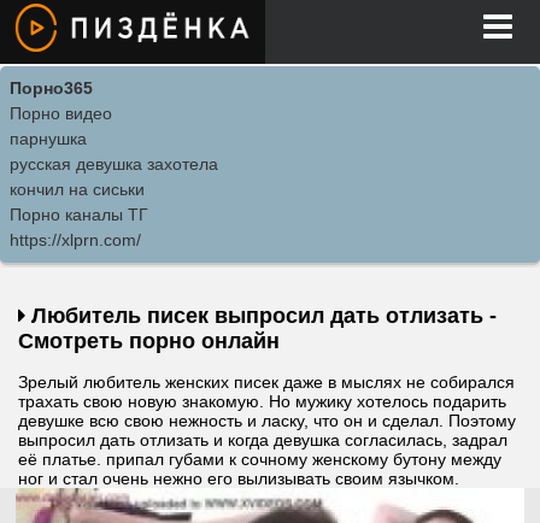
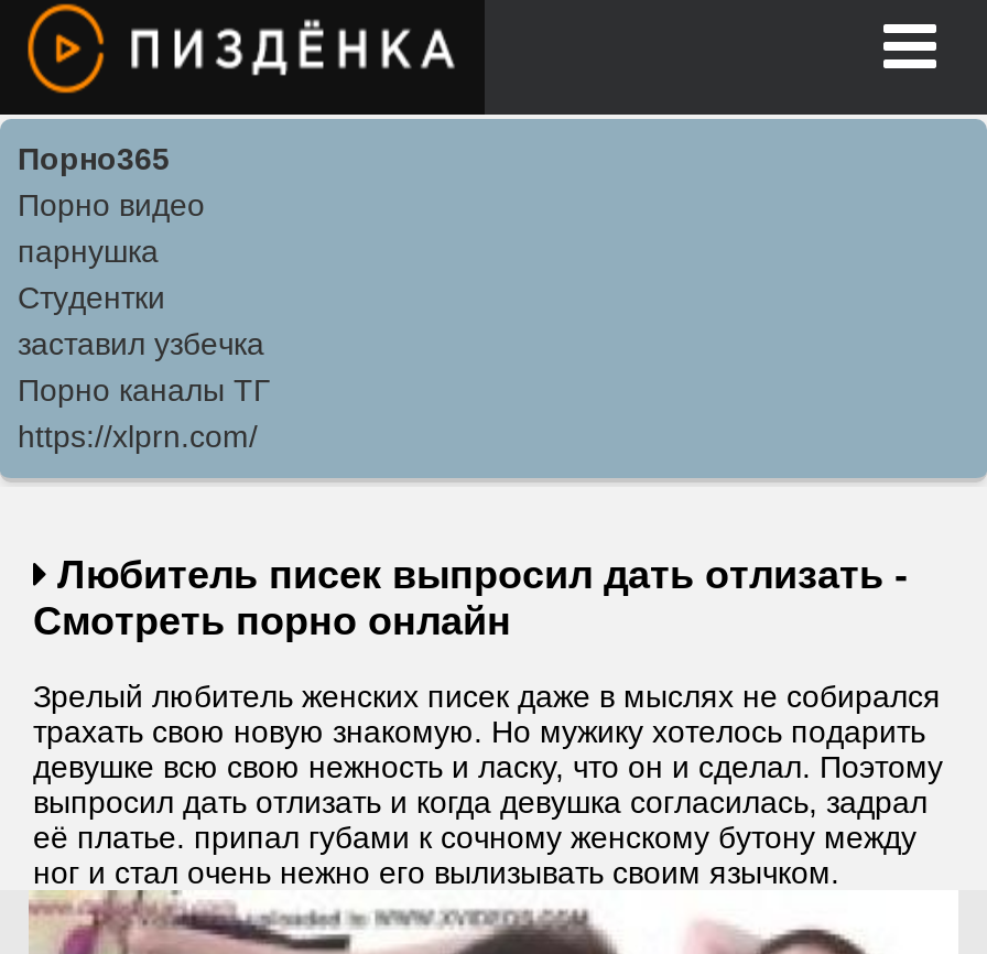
[10,154,218,199] русская девушка захотела | кончил на сиськи -> [18,280,264,361] Студентки | заставил узбечка

